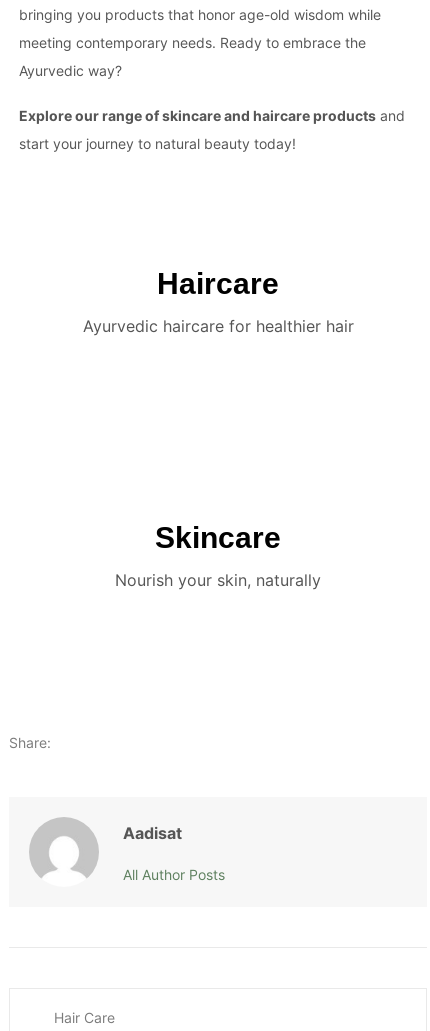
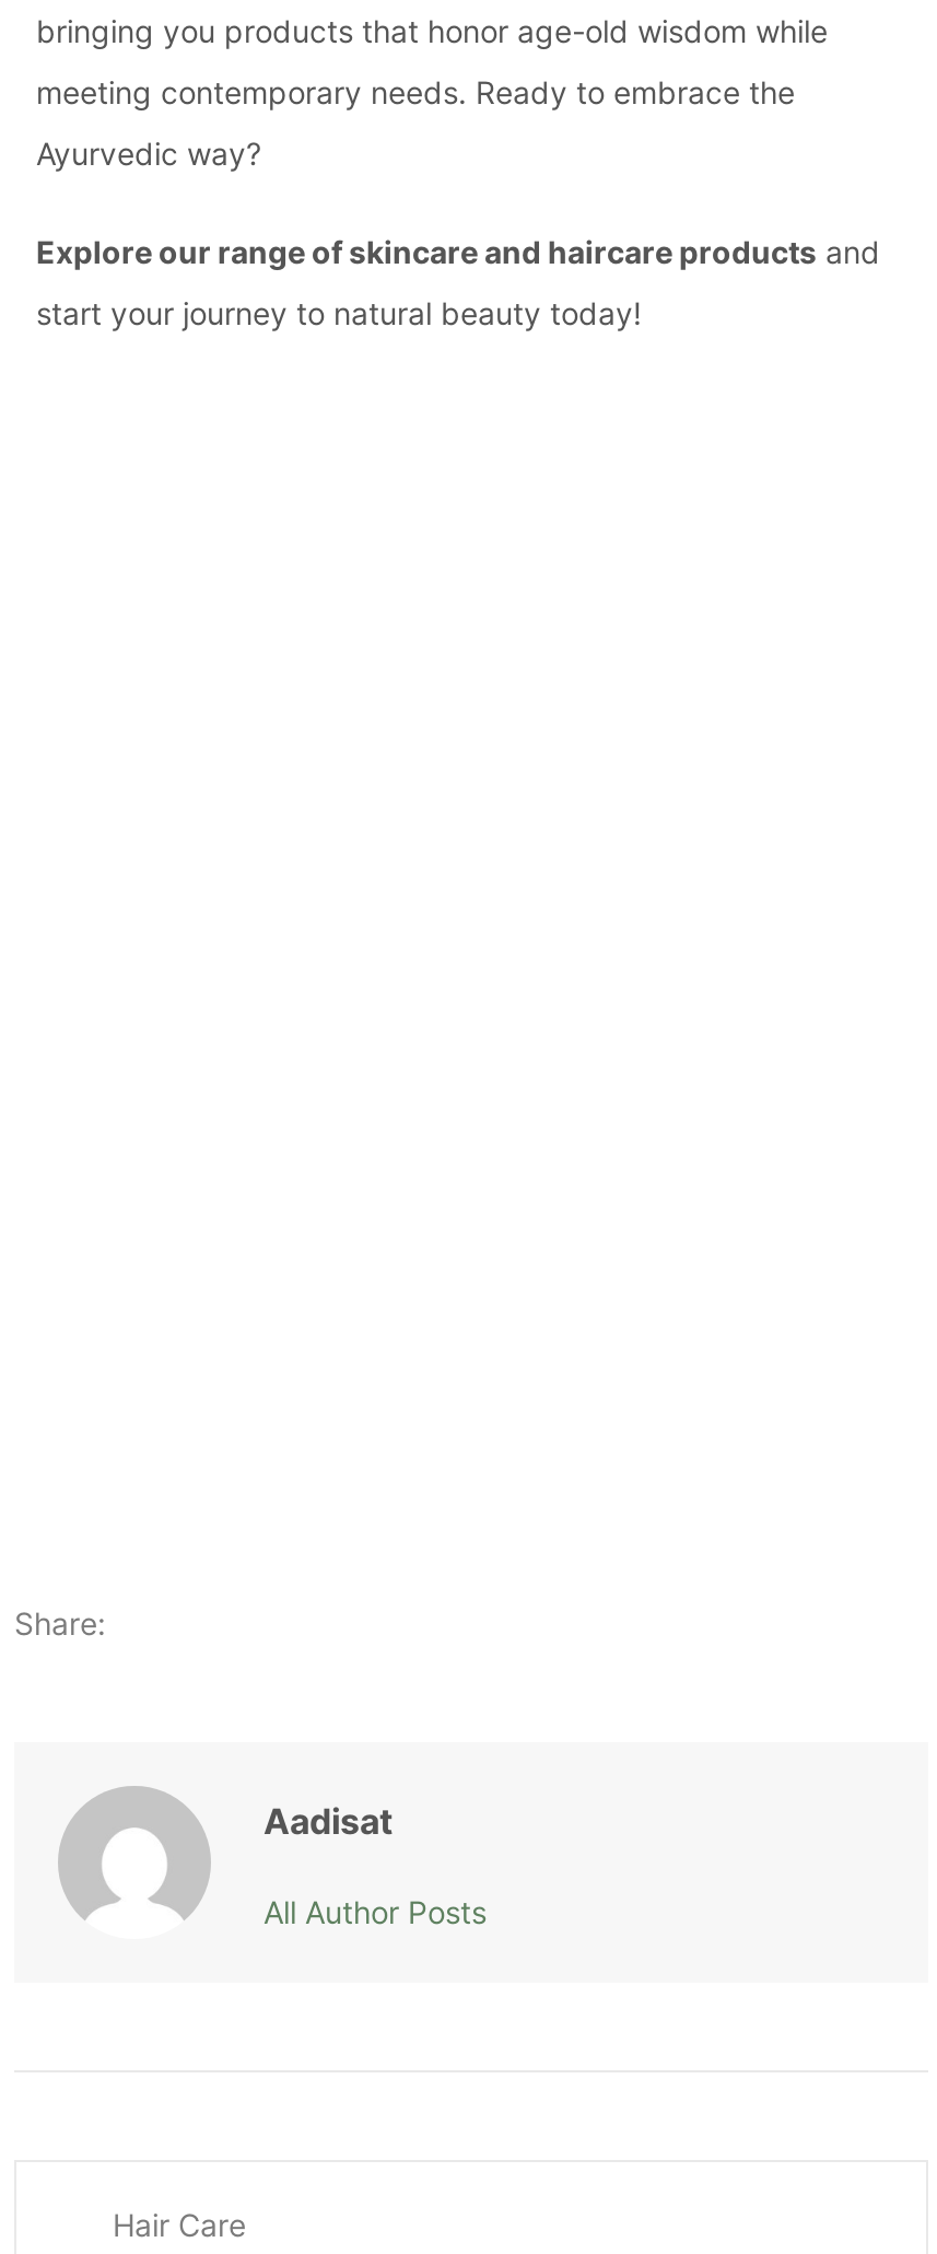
[82,267,353,336] Haircare | Ayurvedic haircare for healthier hair -> none
[115,521,321,590] Skincare | Nourish your skin, naturally -> none

